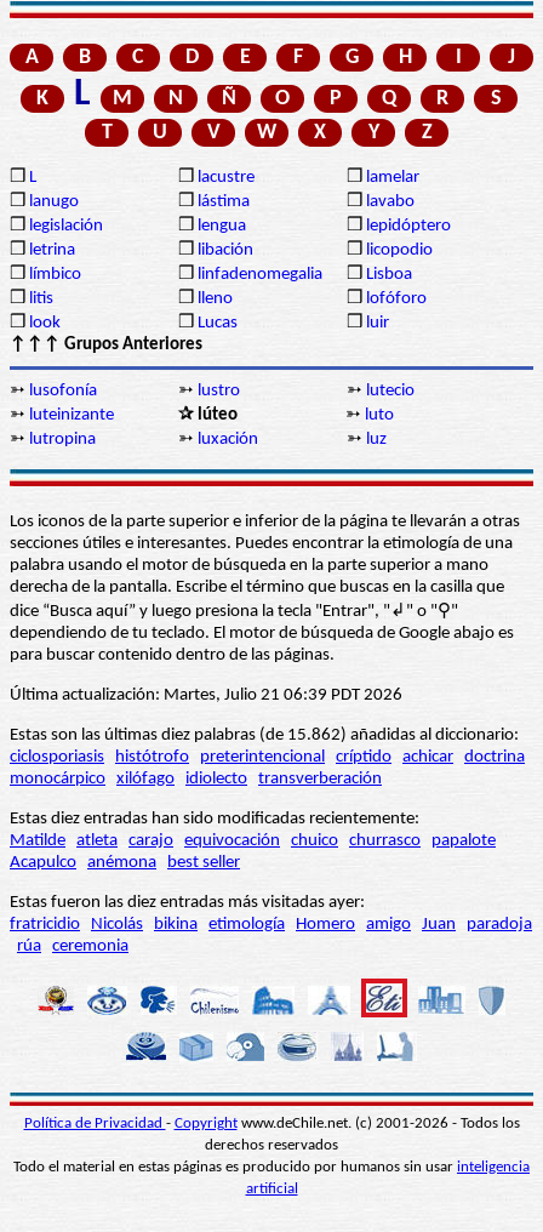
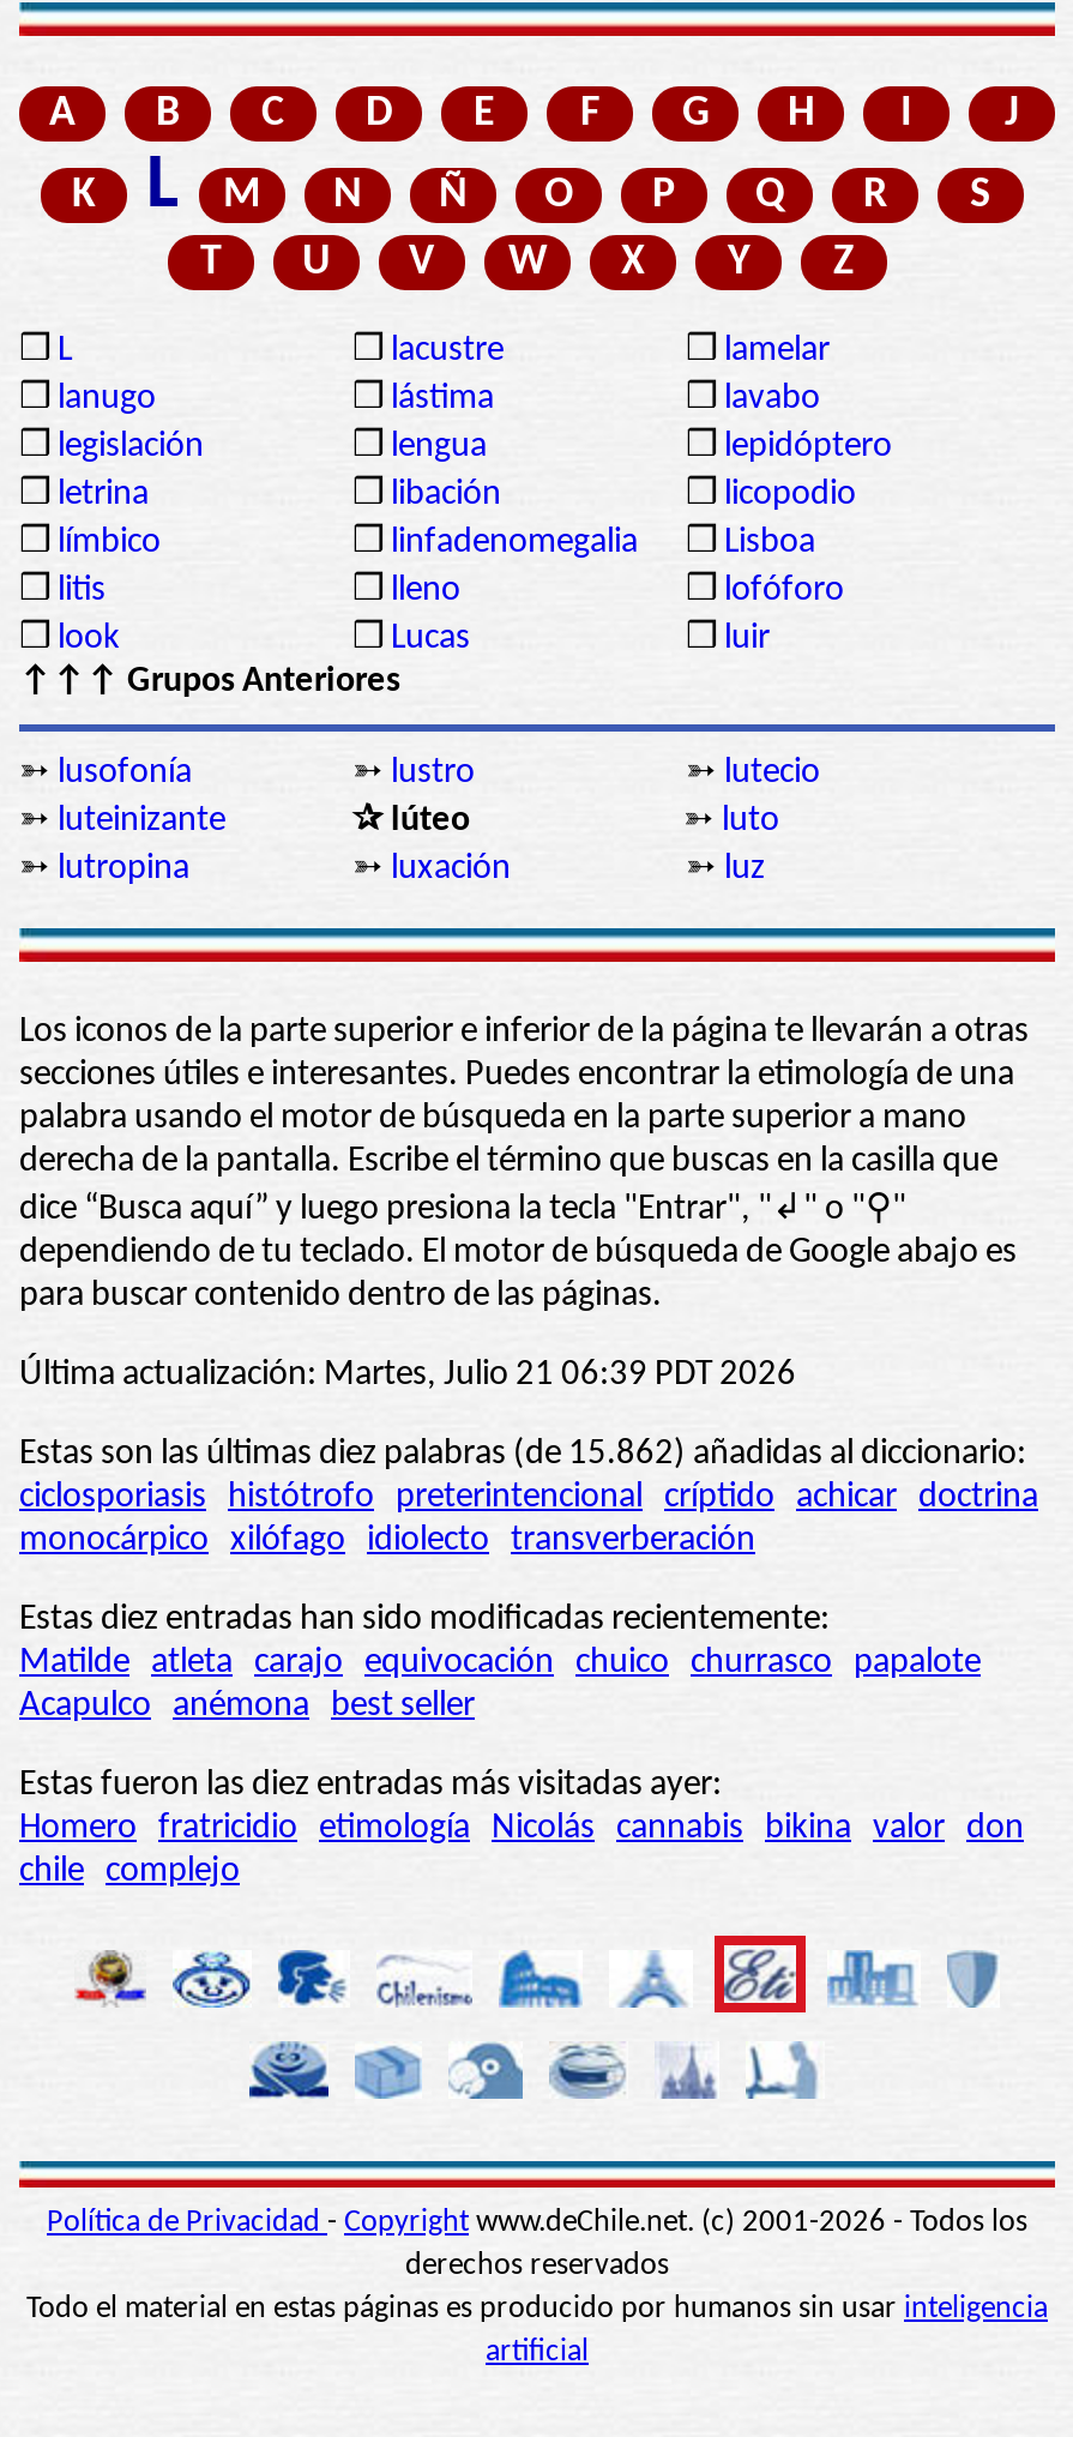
[10,916,532,956] fratricidio Nicolás bikina etimología Homero amigo Juan paradoja | rúa ceremonia -> [19,1811,1024,1890] Homero fratricidio etimología Nicolás cannabis bikina valor don | chile complejo

